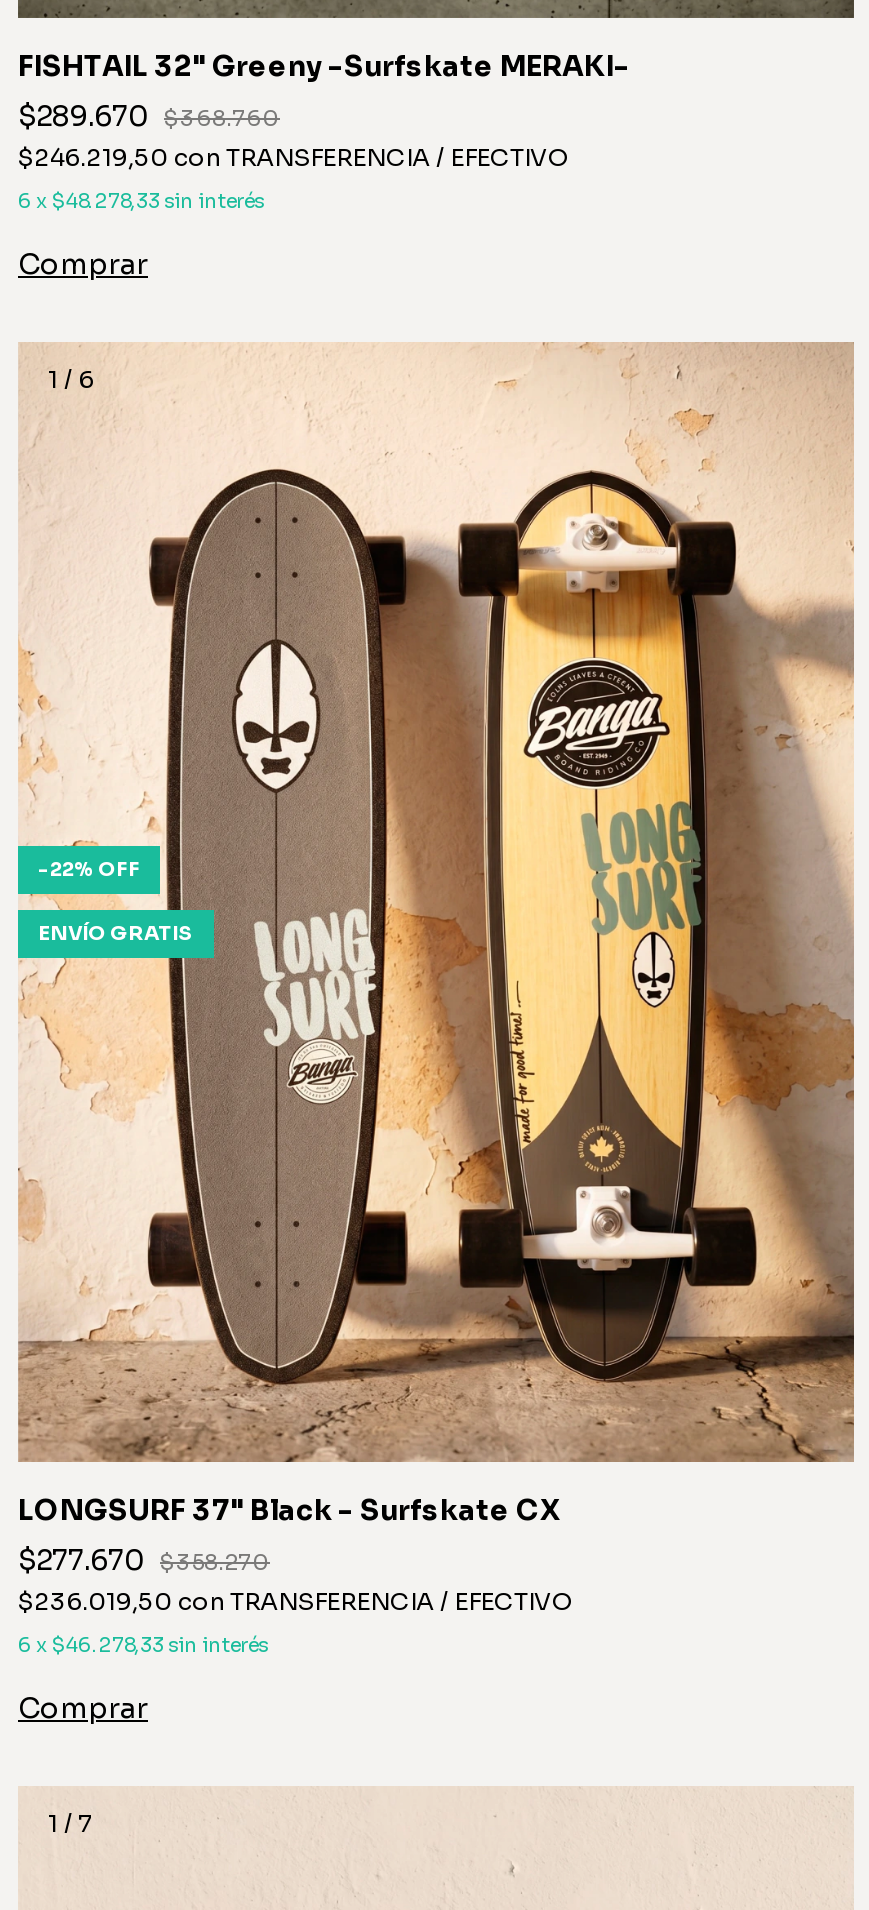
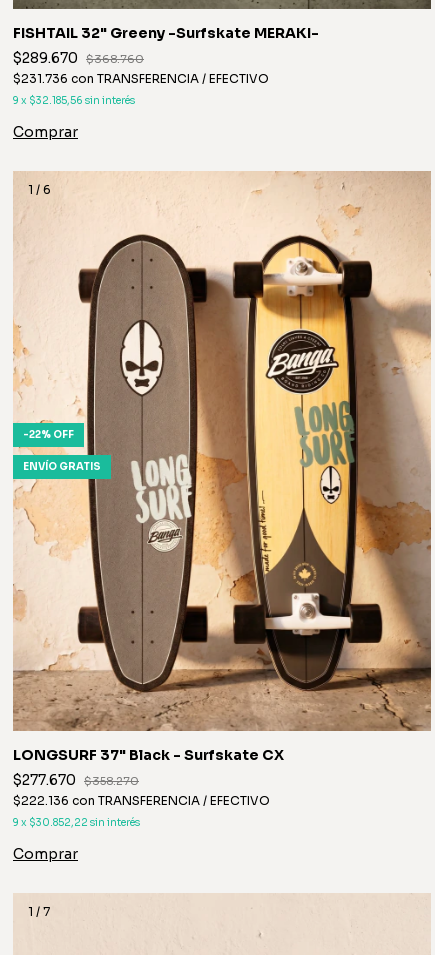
[18,143,570,173] $246.219,50 con TRANSFERENCIA / EFECTIVO -> [13,71,269,86] $231.736 con TRANSFERENCIA / EFECTIVO
[18,189,264,215] 6 x $48.278,33 sin interés -> [13,94,135,107] 9 x $32.185,56 sin interés
[18,1586,574,1616] $236.019,50 con TRANSFERENCIA / EFECTIVO -> [13,793,270,808] $222.136 con TRANSFERENCIA / EFECTIVO
[18,1632,268,1658] 6 x $46.278,33 sin interés -> [13,816,140,829] 9 x $30.852,22 sin interés

